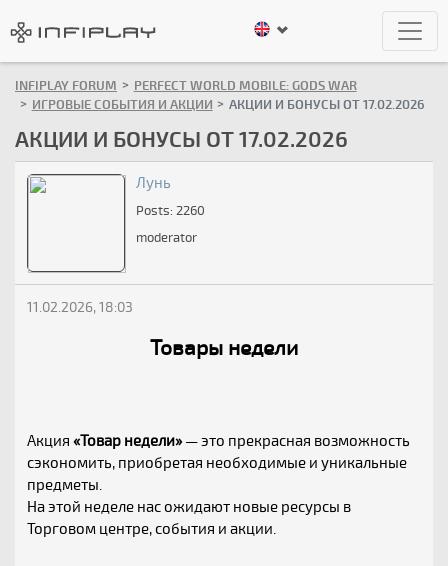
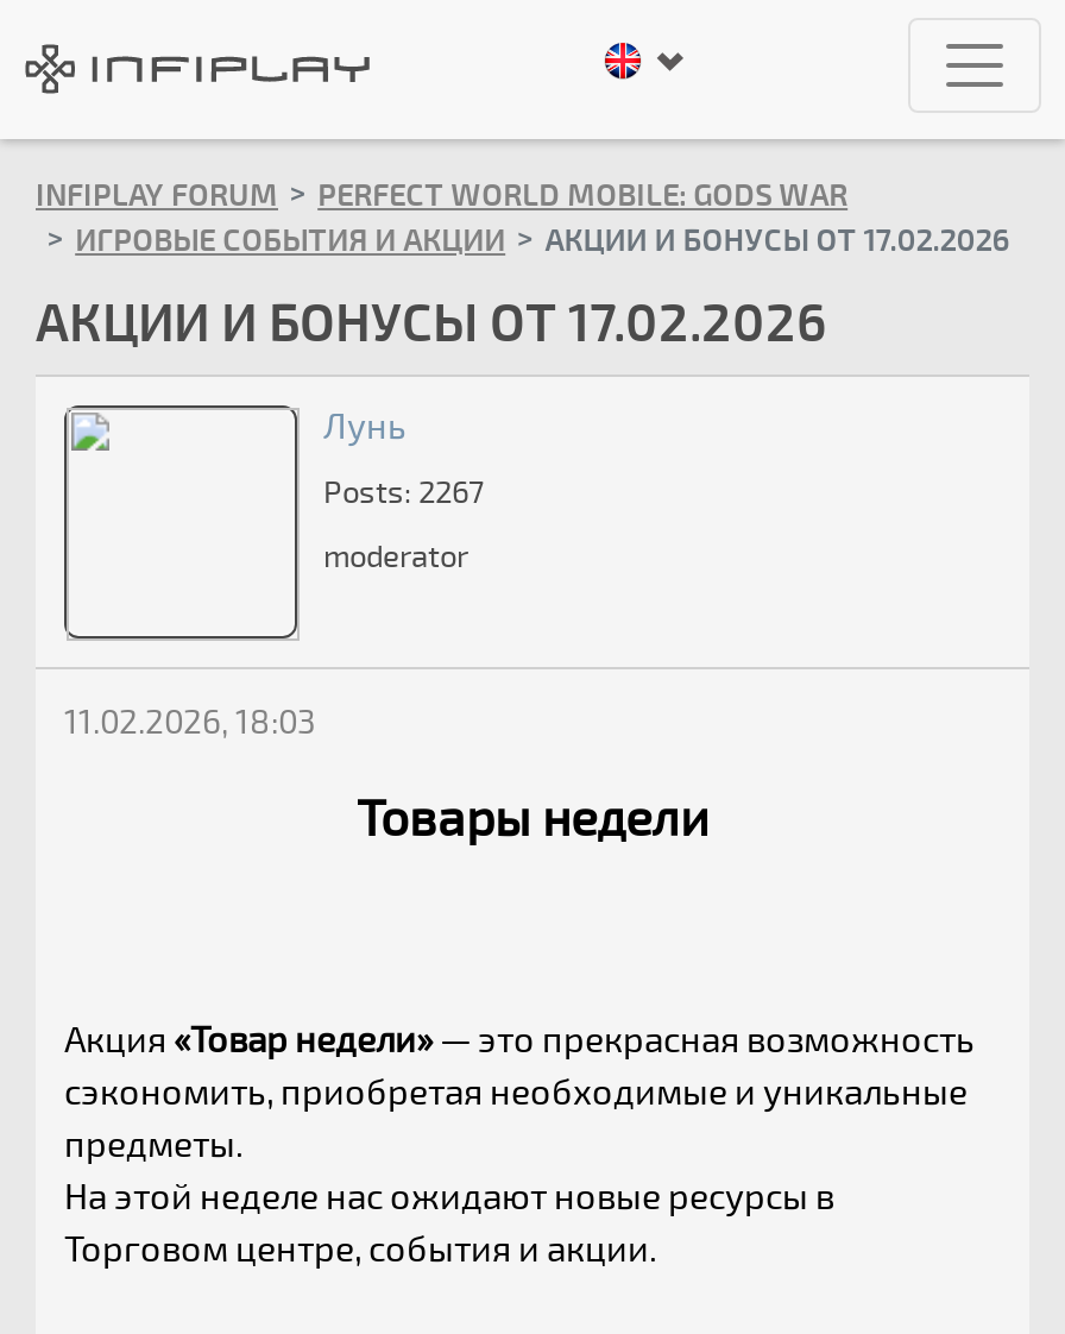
[136,203,205,219] Posts: 2260 -> [323,474,485,512] Posts: 2267

